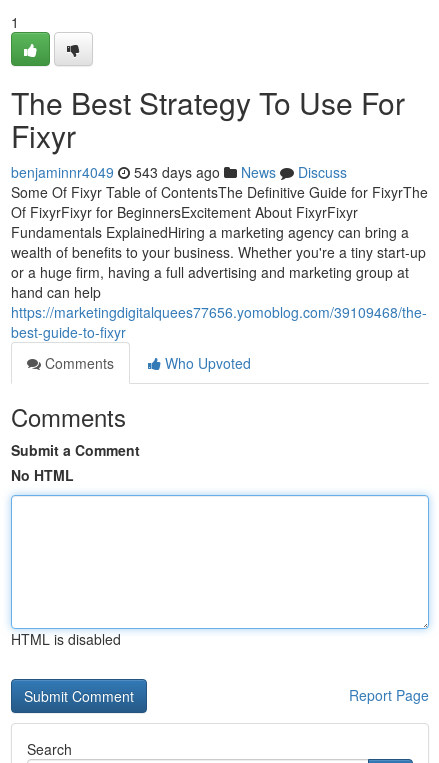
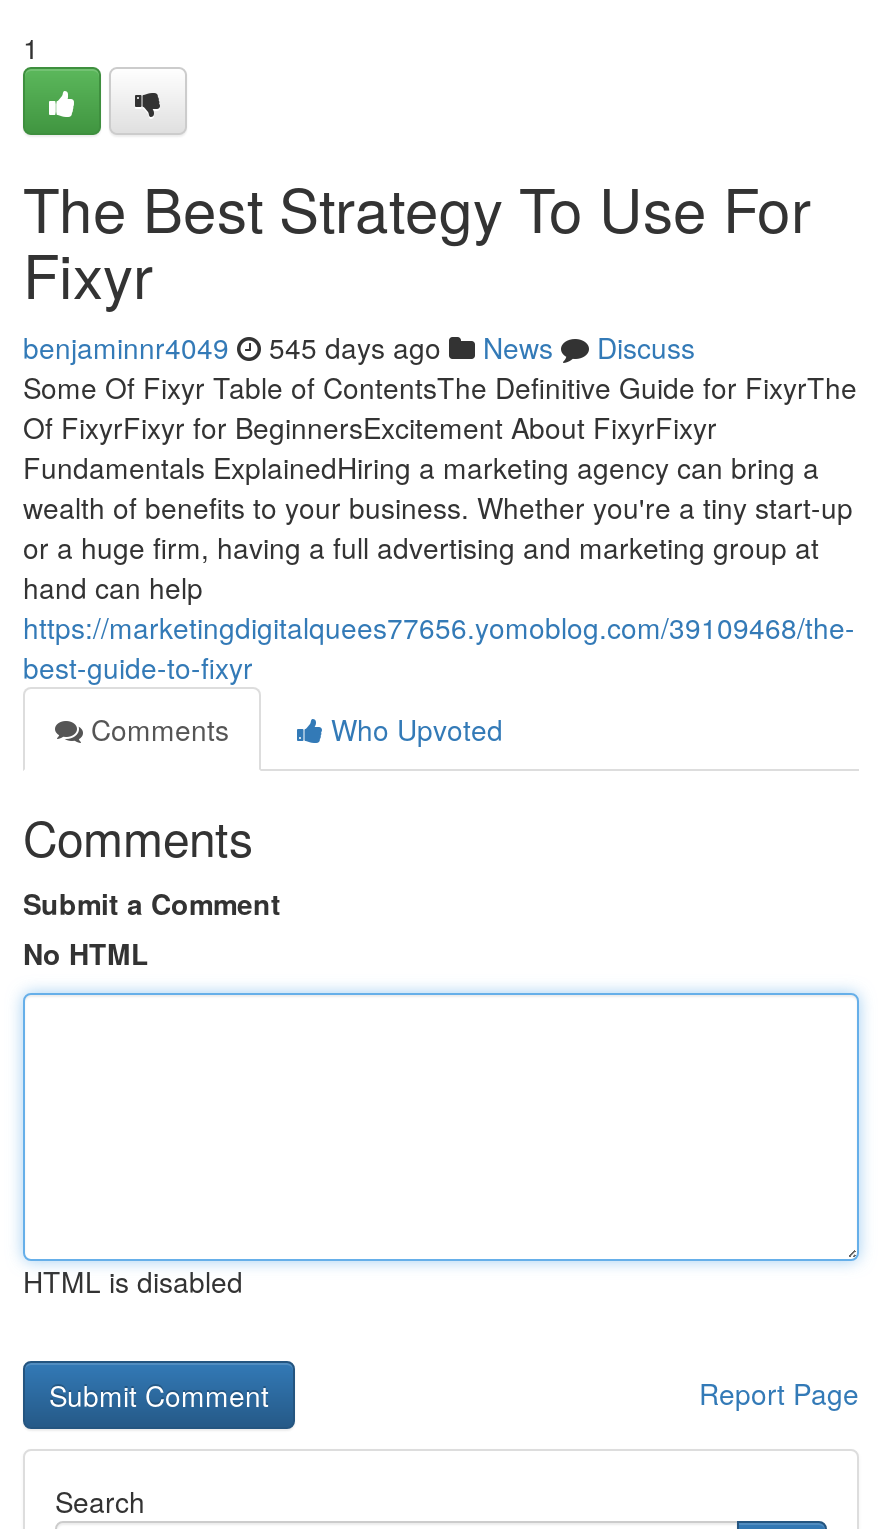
[11,162,347,182] benjaminnr4049 543 days ago News Discuss -> [23,327,695,367] benjaminnr4049 545 days ago News Discuss

